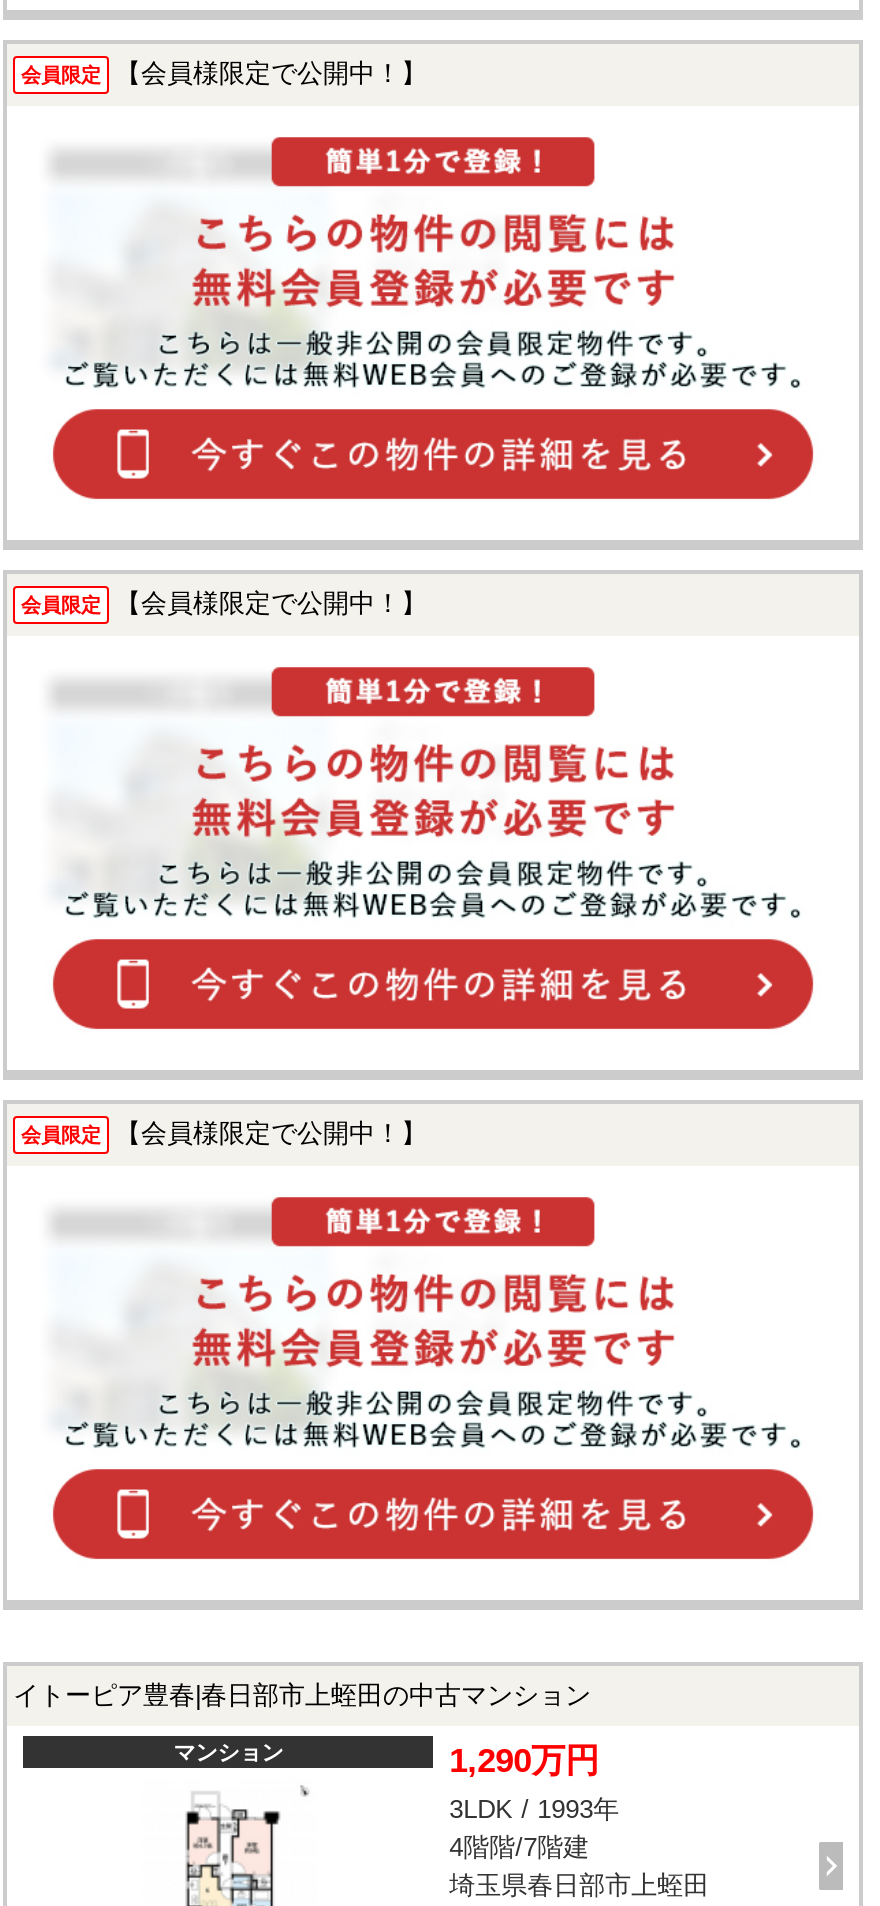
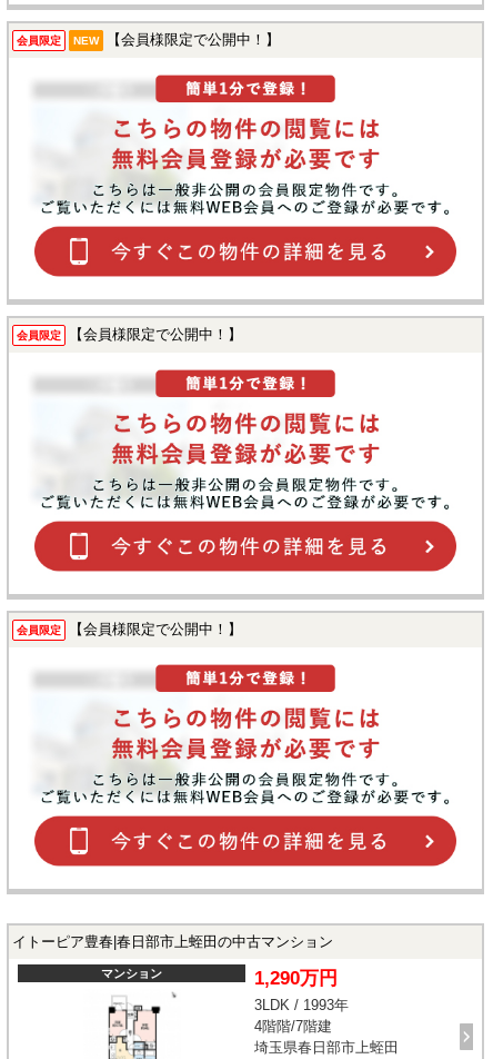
none -> [73,34,99,46] NEW

